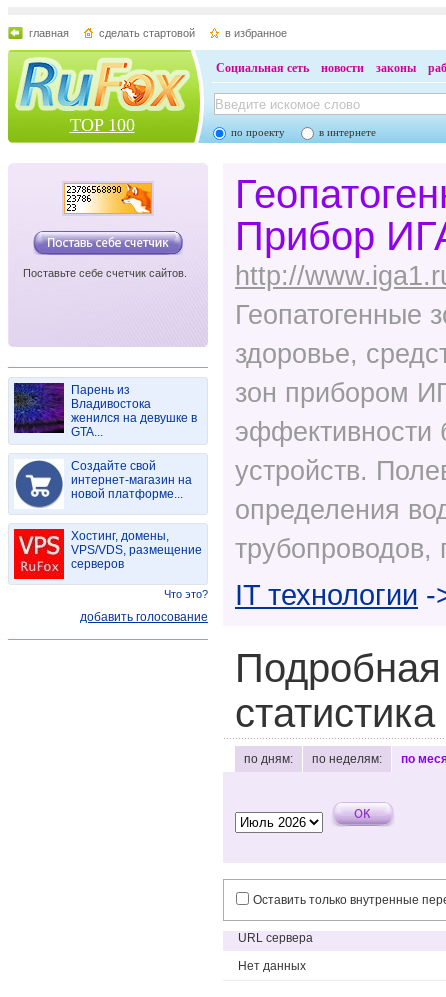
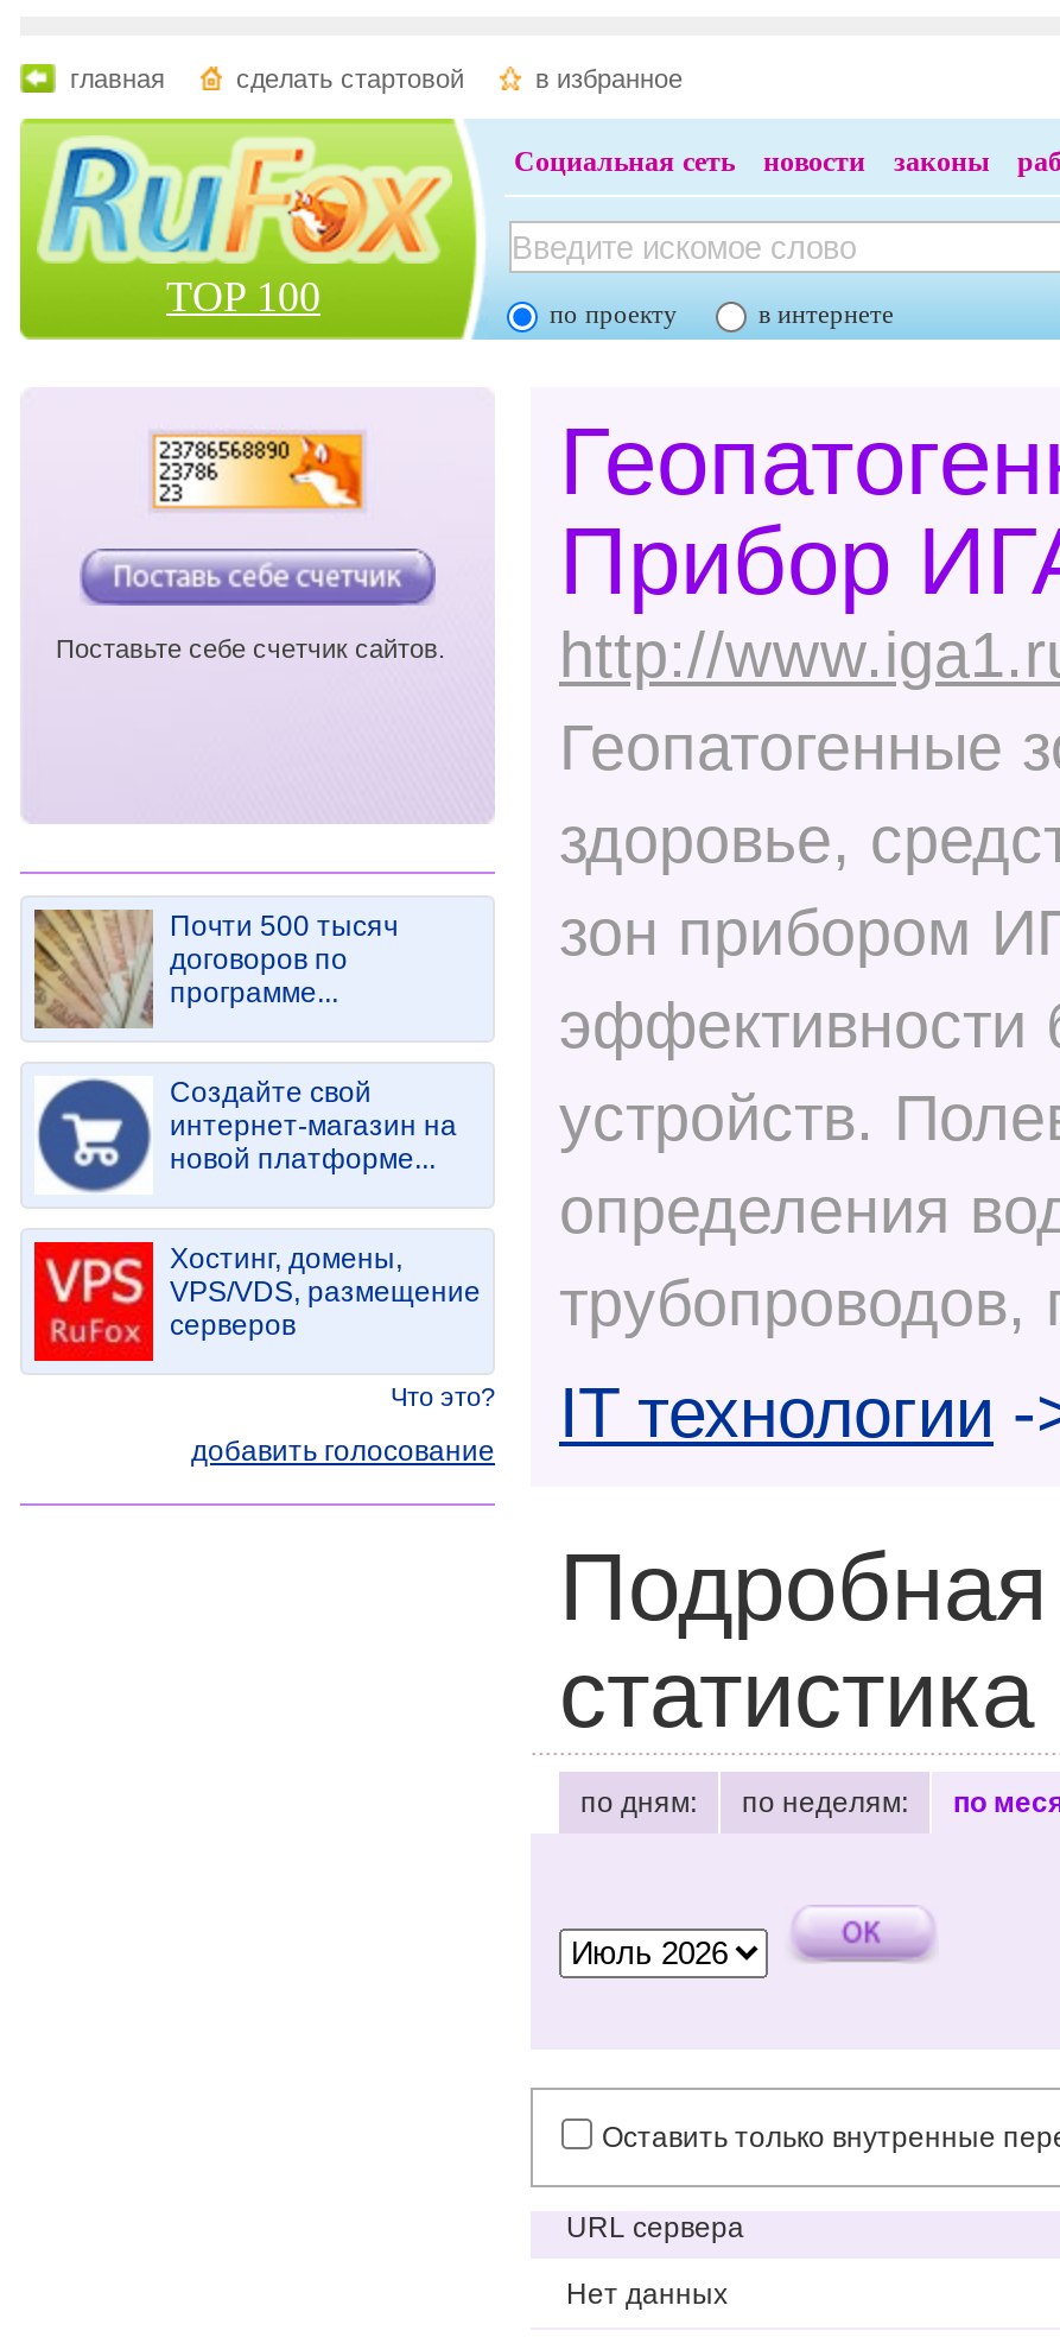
[13,382,197,439] [image] | Парень из | Владивостока | женился на девушке в | GTA... -> [32,907,398,1031] [image] | Почти 500 тысяч | договоров по | программе...

